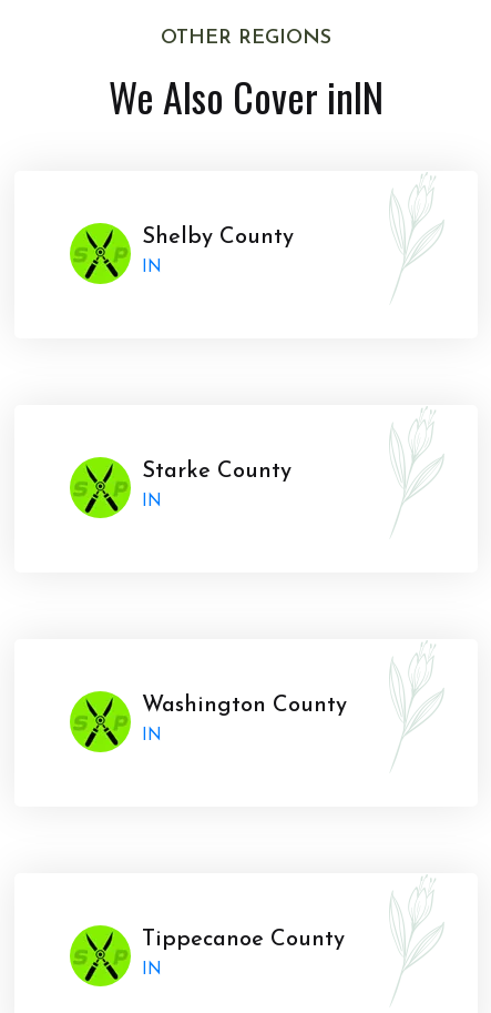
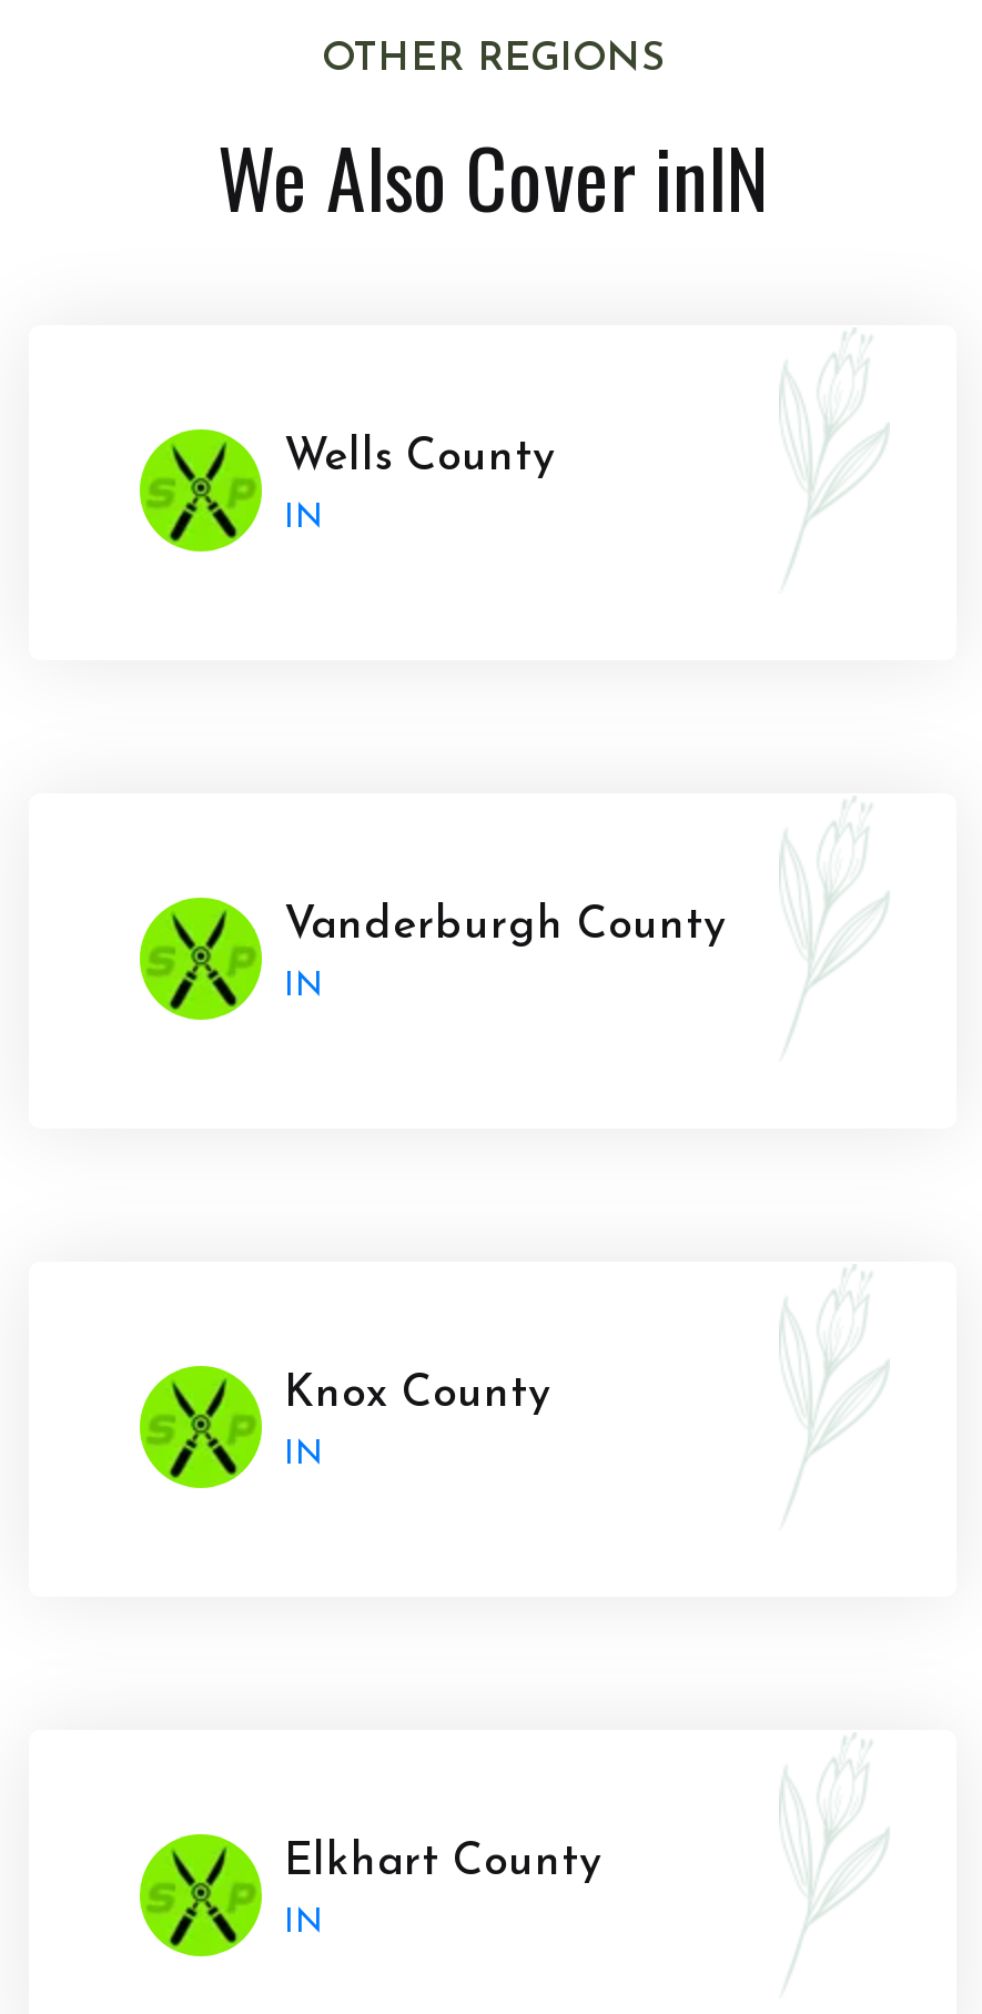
[142,226,294,249] Shelby County -> [284,436,555,480] Wells County
[142,460,291,483] Starke County -> [284,904,726,949] Vanderburgh County
[142,695,347,717] Washington County -> [284,1373,550,1417] Knox County
[142,929,345,951] Tippecanoe County -> [284,1841,601,1885] Elkhart County

